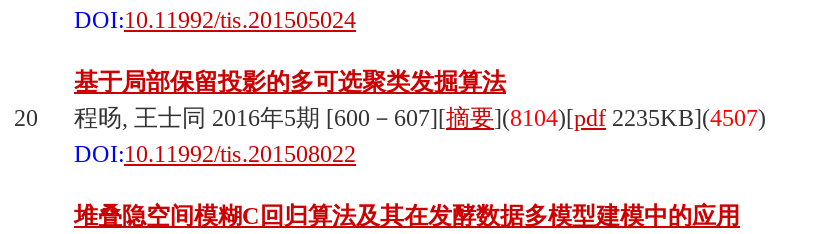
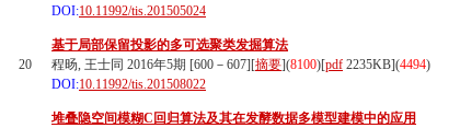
[74,104,766,132] 程旸, 王士同 2016年5期 [600－607][摘要](8104)[pdf 2235KB](4507) -> [51,57,430,72] 程旸, 王士同 2016年5期 [600－607][摘要](8100)[pdf 2235KB](4494)

